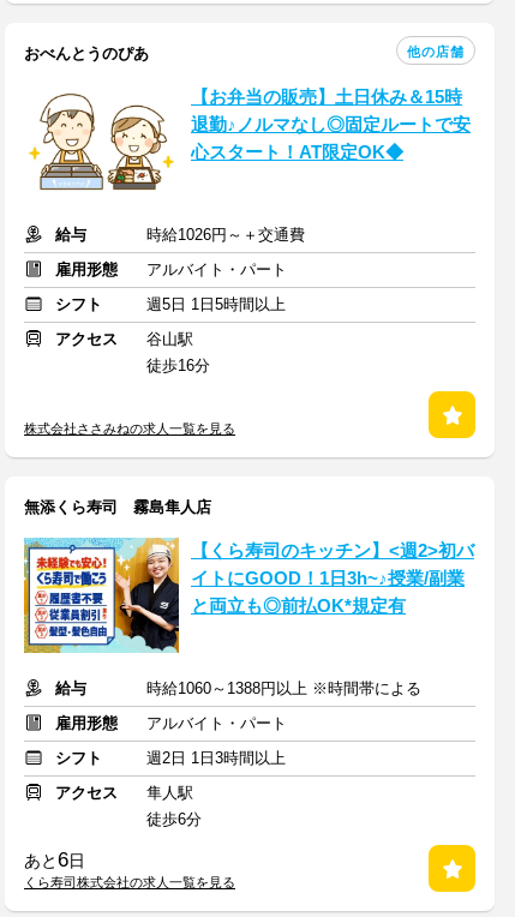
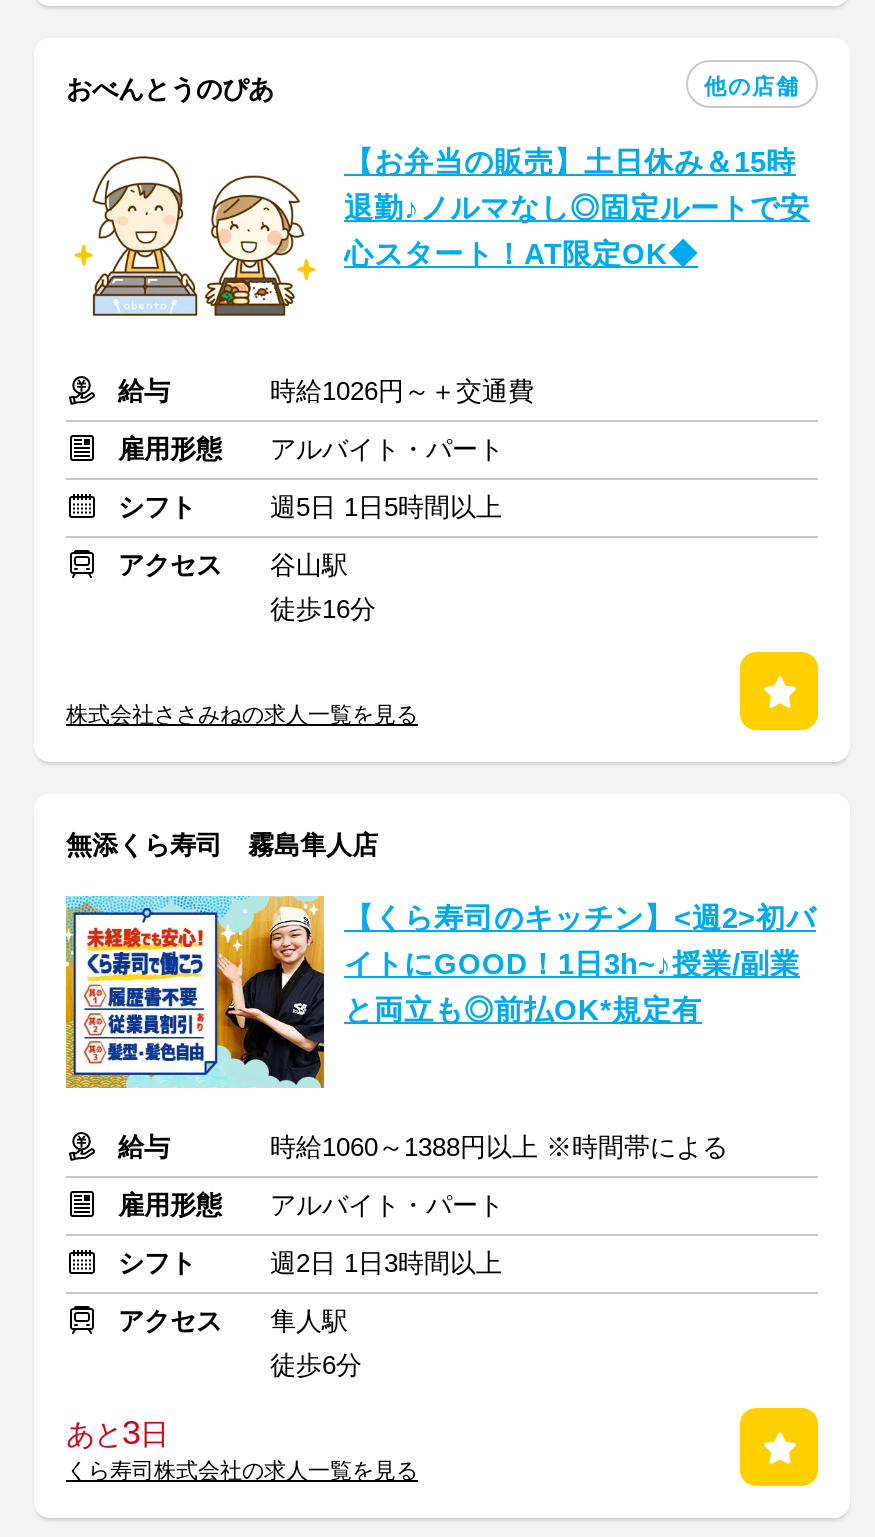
[24,849,85,872] あと6日 -> [66,1414,168,1452] あと3日

